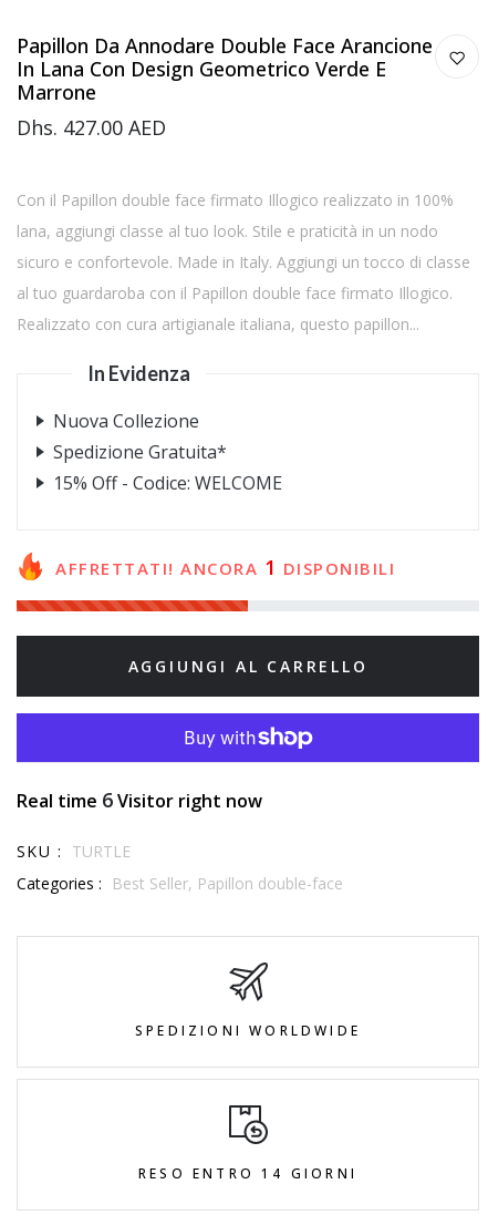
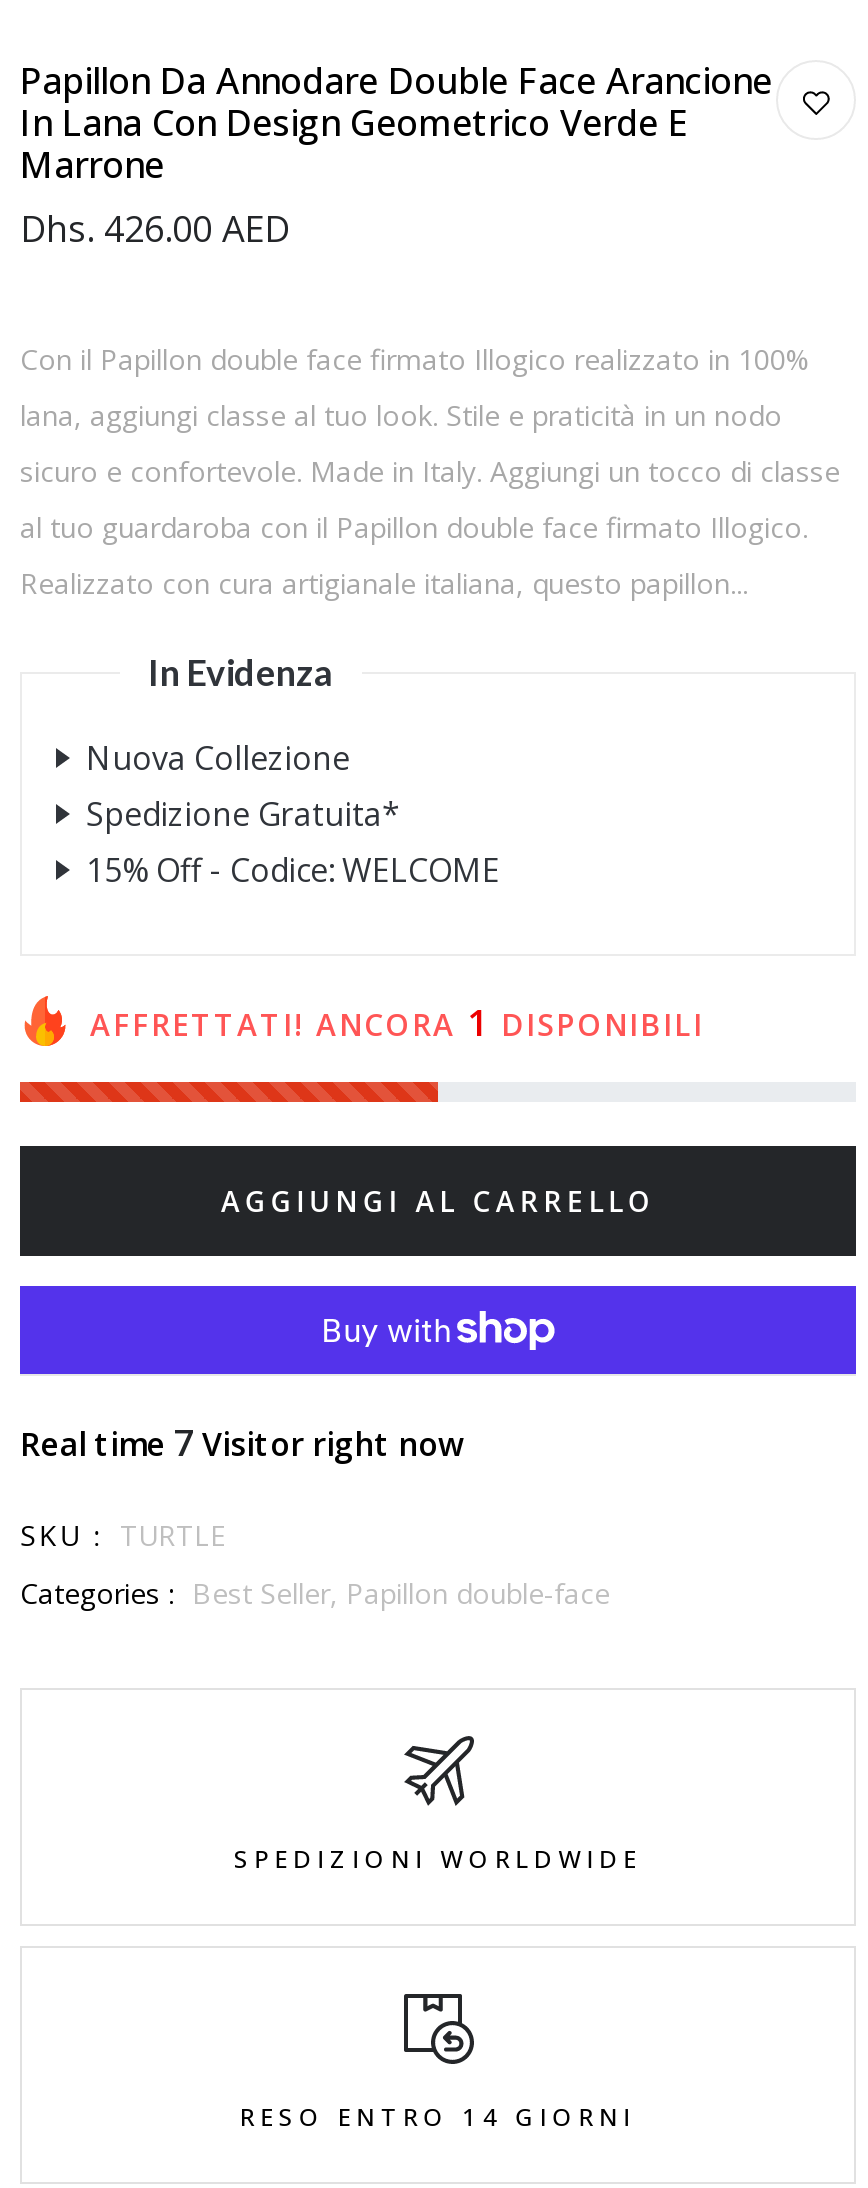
[17,114,166,140] Dhs. 427.00 AED -> [20,203,290,251] Dhs. 426.00 AED
[17,786,262,813] Real time 6 Visitor right now -> [20,1417,464,1465] Real time 7 Visitor right now

